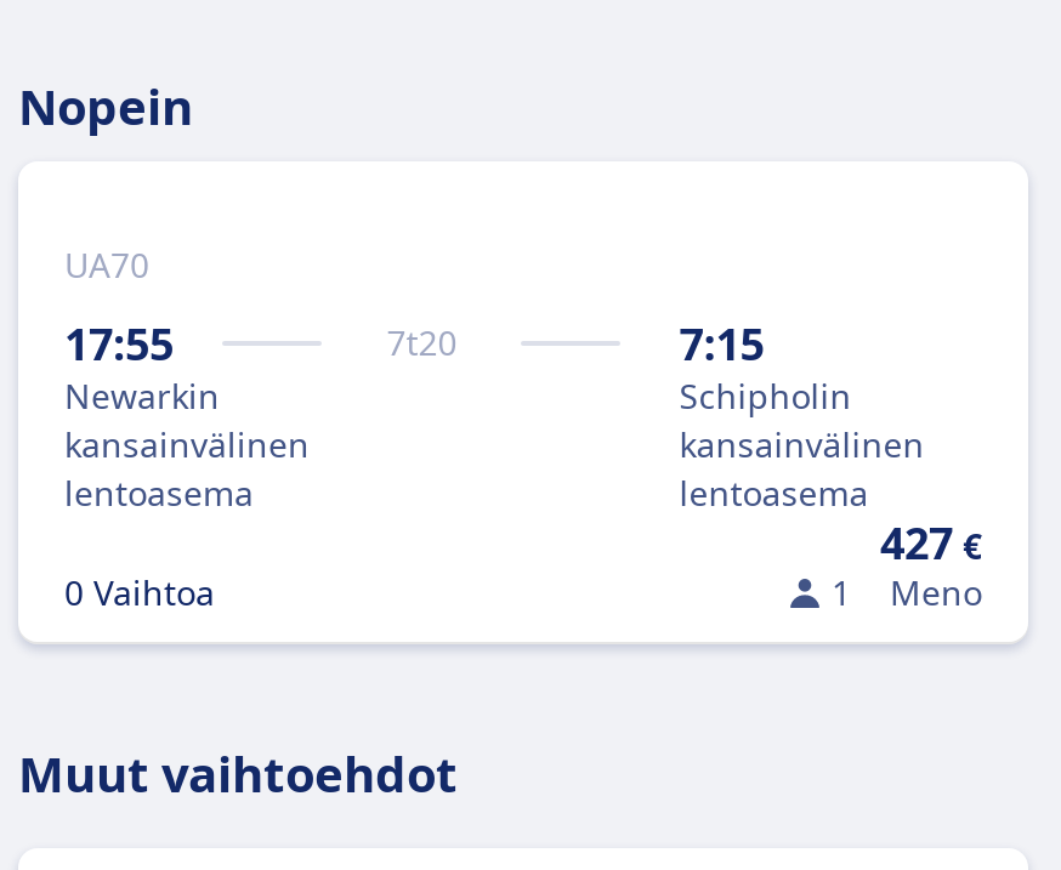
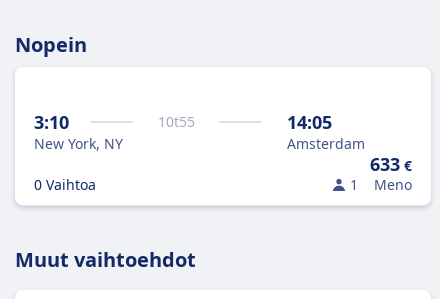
[64,241,457,516] UA70 | 17:55 | 7t20 | Newarkin | kansainvälinen | lentoasema -> [34,110,195,153] 3:10 | 10t55 | New York, NY
[679,314,982,572] 7:15 | Schipholin | kansainvälinen | lentoasema | 427 € -> [287,110,412,176] 14:05 | Amsterdam | 633 €

